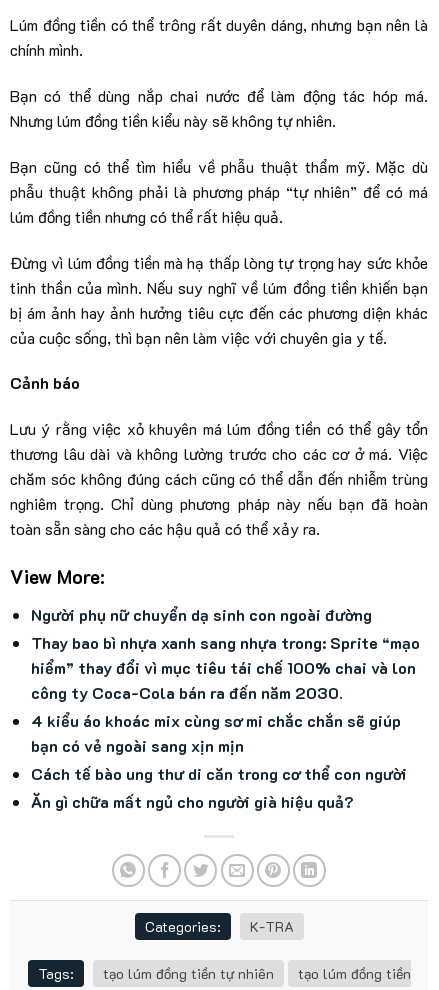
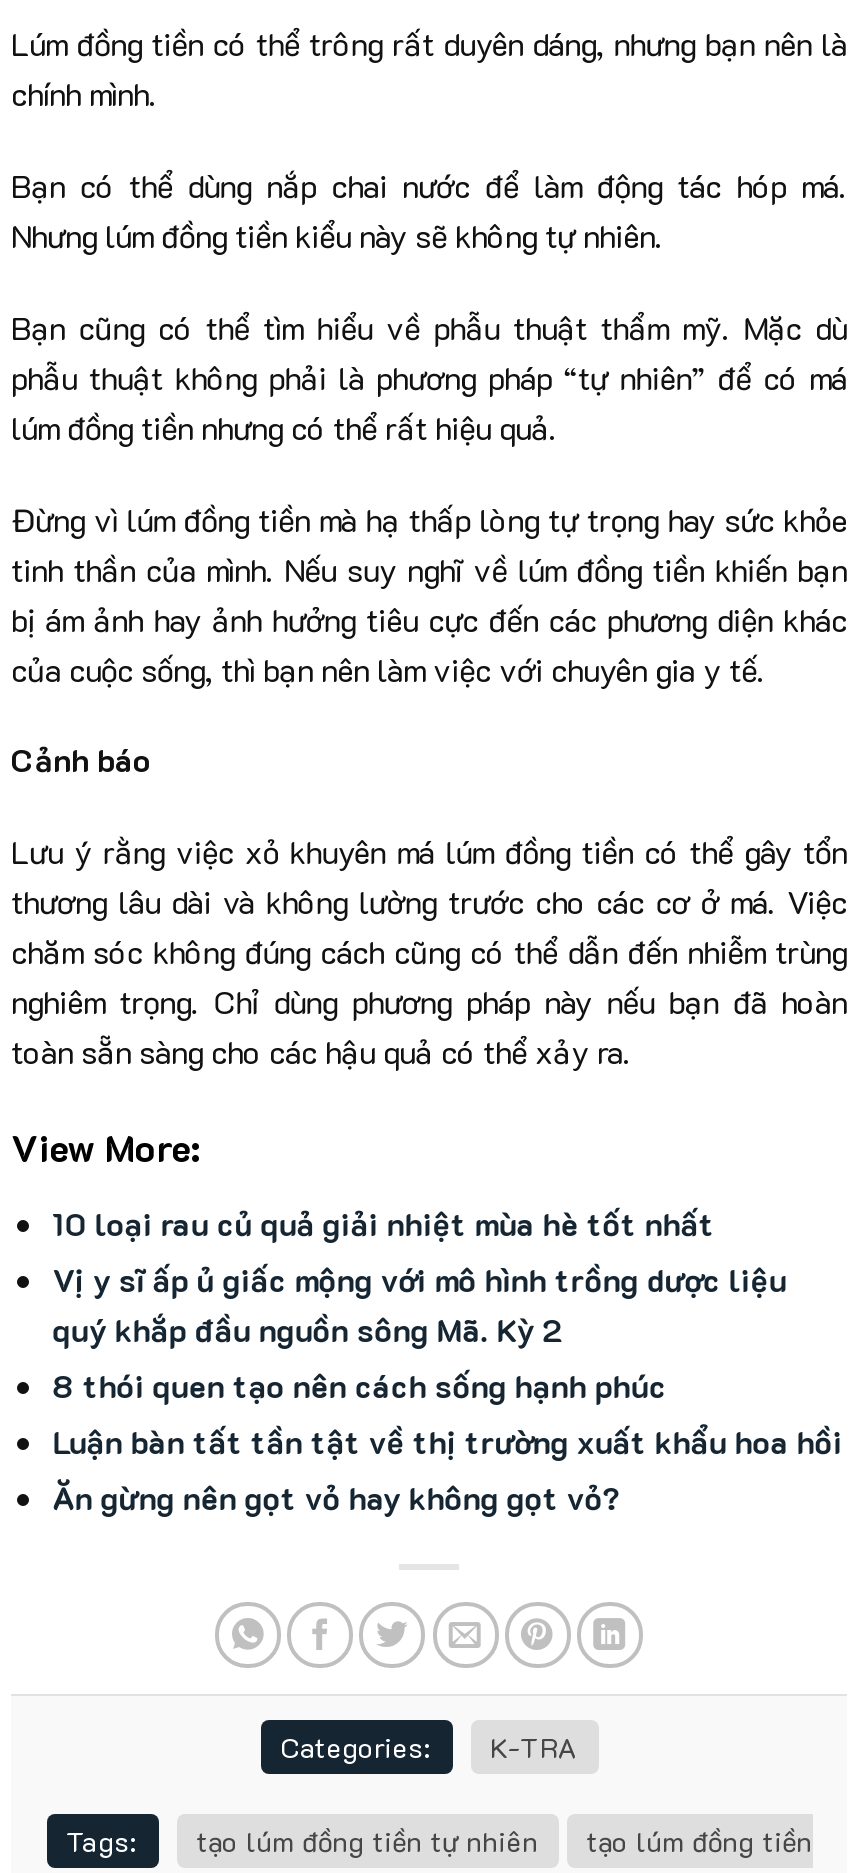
[31,604,420,812] Người phụ nữ chuyển dạ sinh con ngoài đường | Thay bao bì nhựa xanh sang nhựa trong: Sprite “mạo | hiểm” thay đổi vì mục tiêu tái chế 100% chai và lon | công ty Coca-Cola bán ra đến năm 2030. | 4 kiểu áo khoác mix cùng sơ mi chắc chắn sẽ giúp | bạn có vẻ ngoài sang xịn mịn | Cách tế bào ung thư di căn trong cơ thể con người | Ăn gì chữa mất ngủ cho người già hiệu quả? -> [53,1202,843,1518] 10 loại rau củ quả giải nhiệt mùa hè tốt nhất | Vị y sĩ ấp ủ giấc mộng với mô hình trồng dược liệu | quý khắp đầu nguồn sông Mã. Kỳ 2 | 8 thói quen tạo nên cách sống hạnh phúc | Luận bàn tất tần tật về thị trường xuất khẩu hoa hồi | Ăn gừng nên gọt vỏ hay không gọt vỏ?

